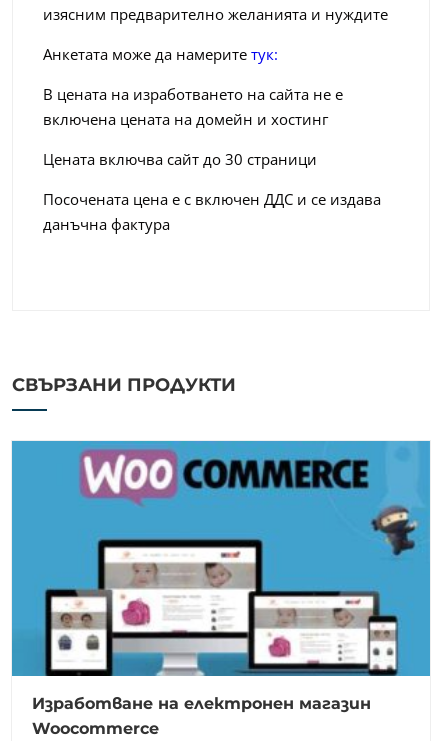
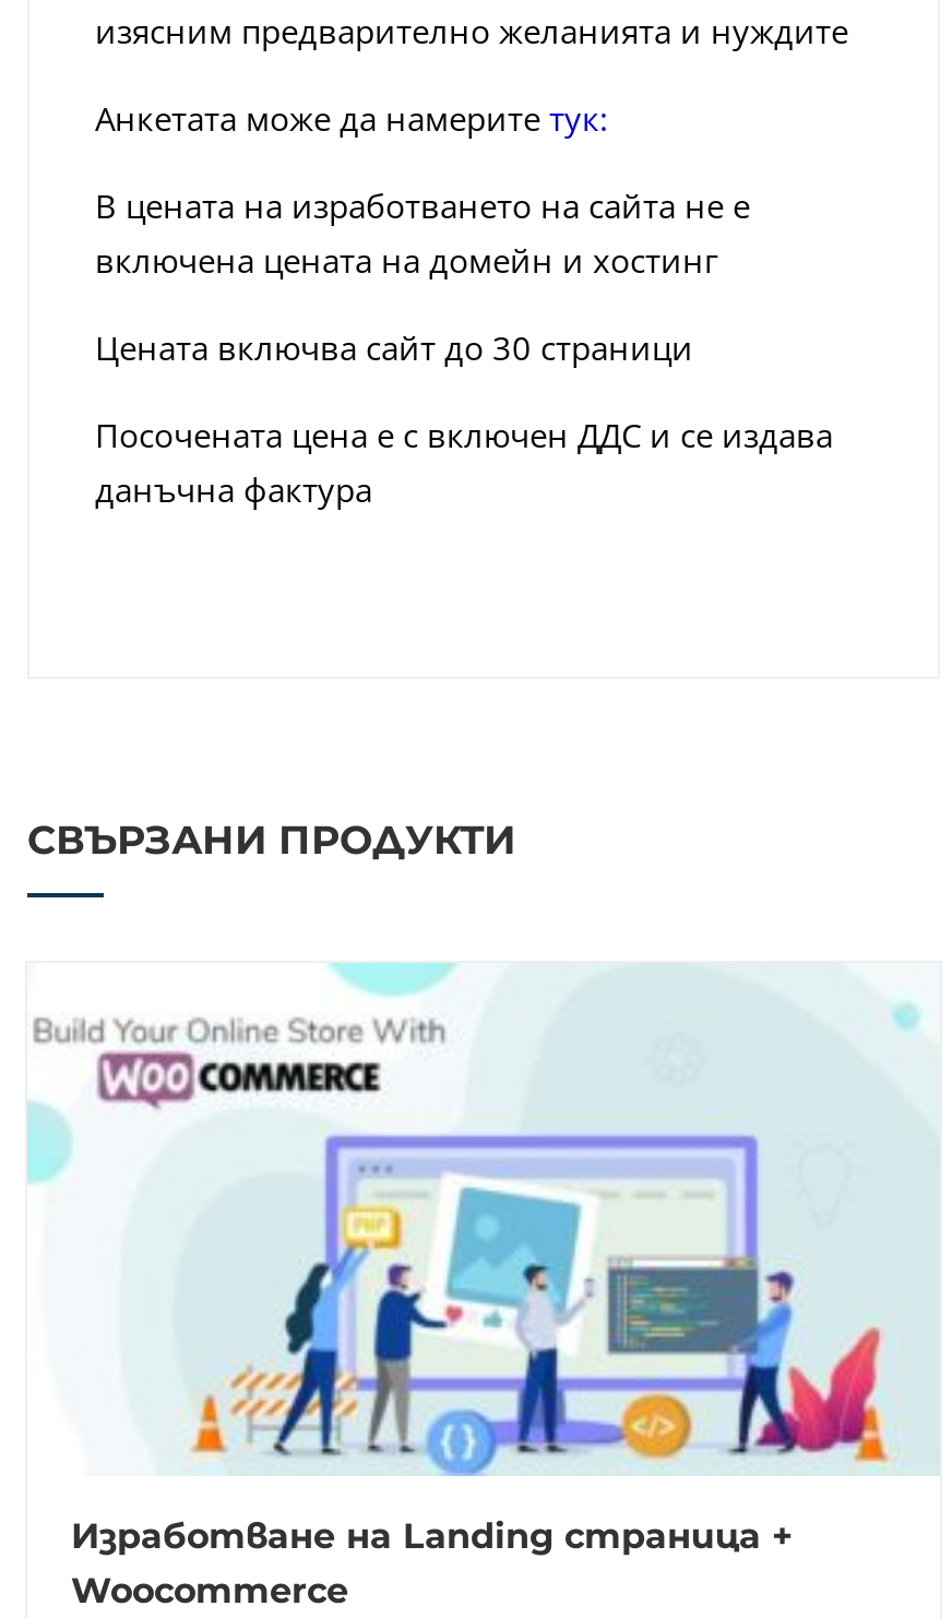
[11,440,431,713] [image] | Изработване на електронен магазин -> [27,963,940,1558] [image] | Изработване на Landing страница +

